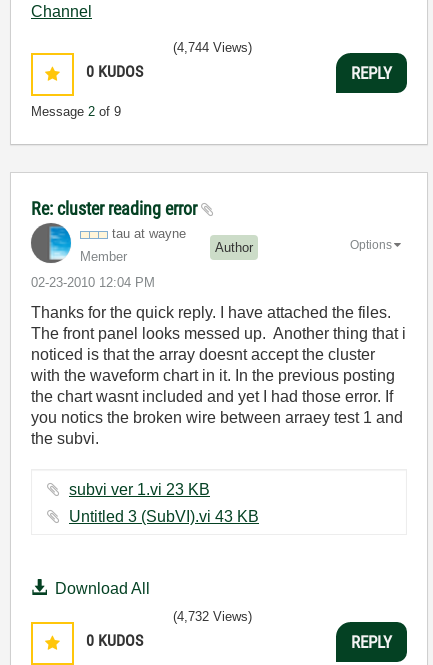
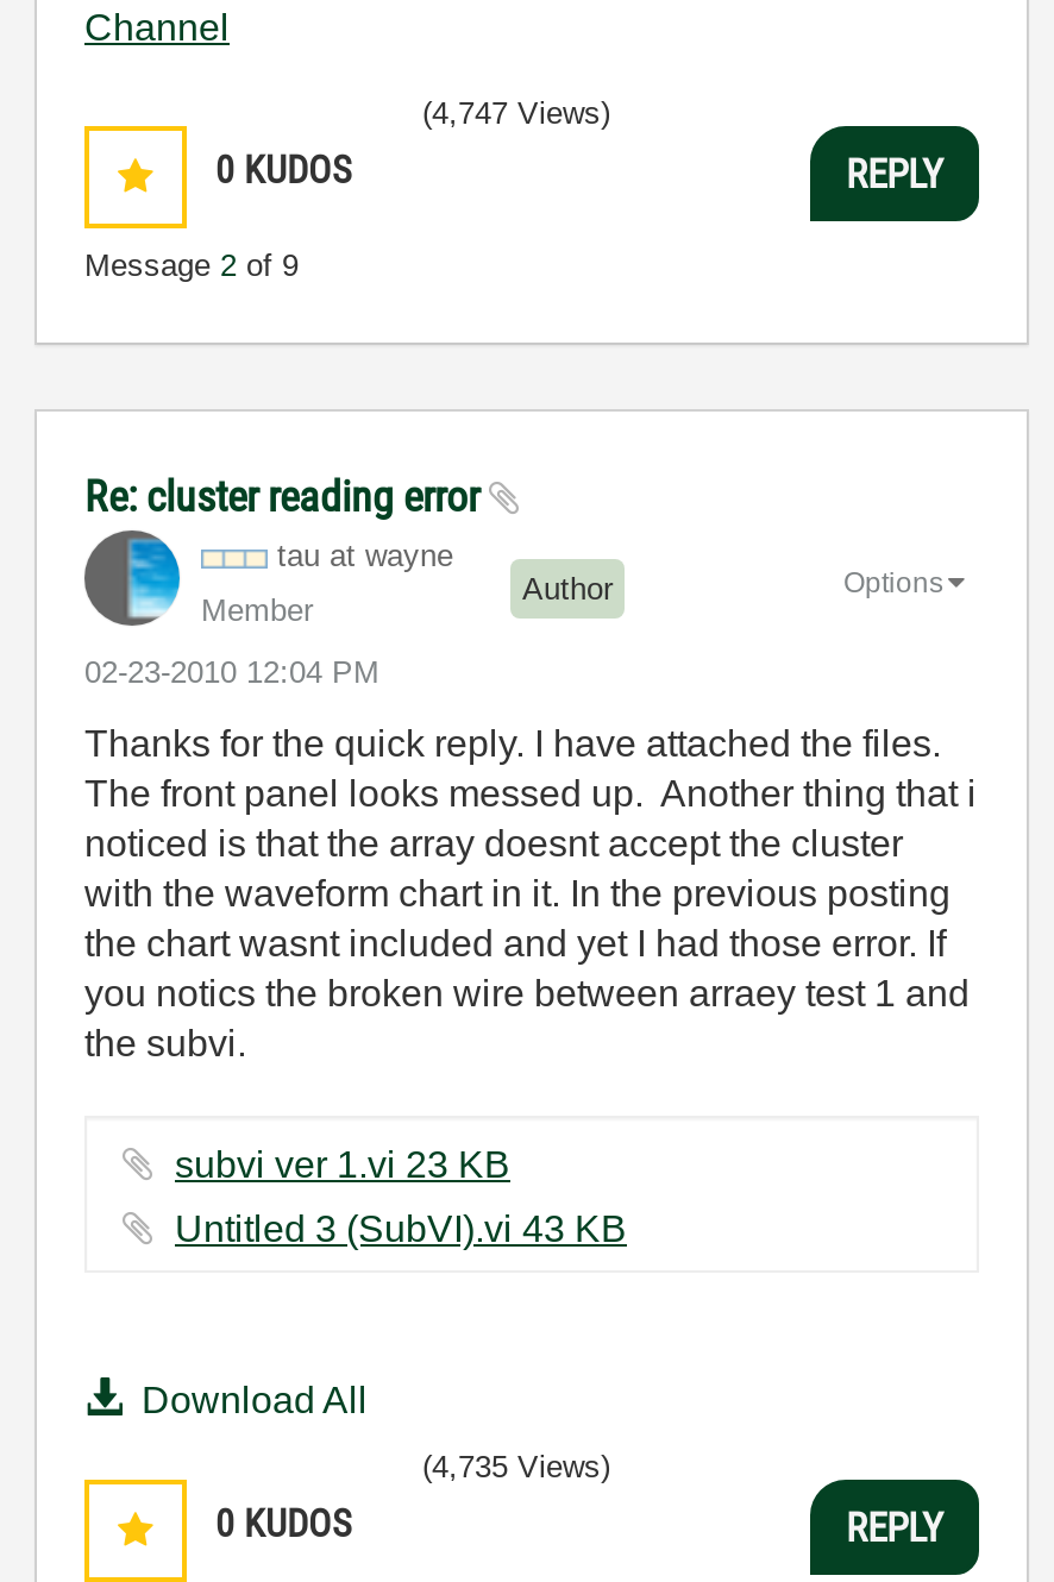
[173,40,252,55] (4,744 Views) -> [422,95,610,131] (4,747 Views)
[173,609,252,624] (4,732 Views) -> [422,1449,610,1484] (4,735 Views)

